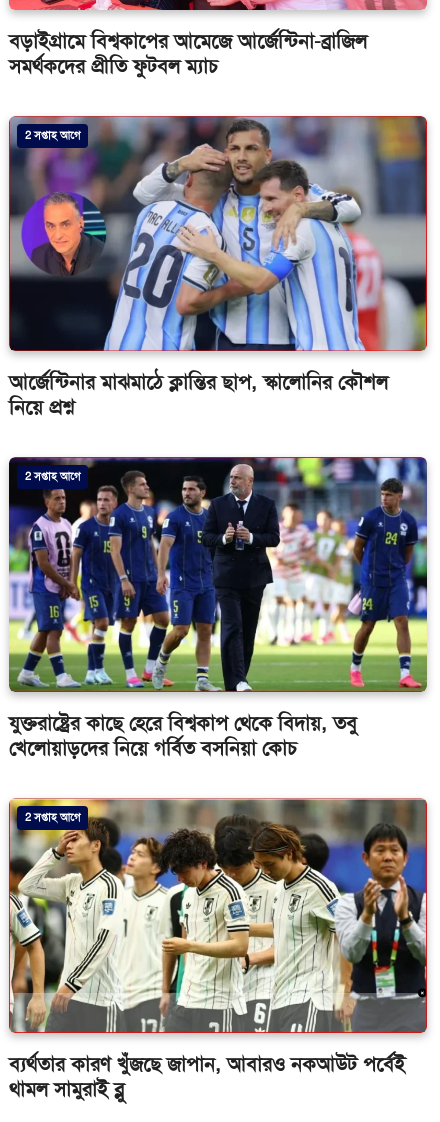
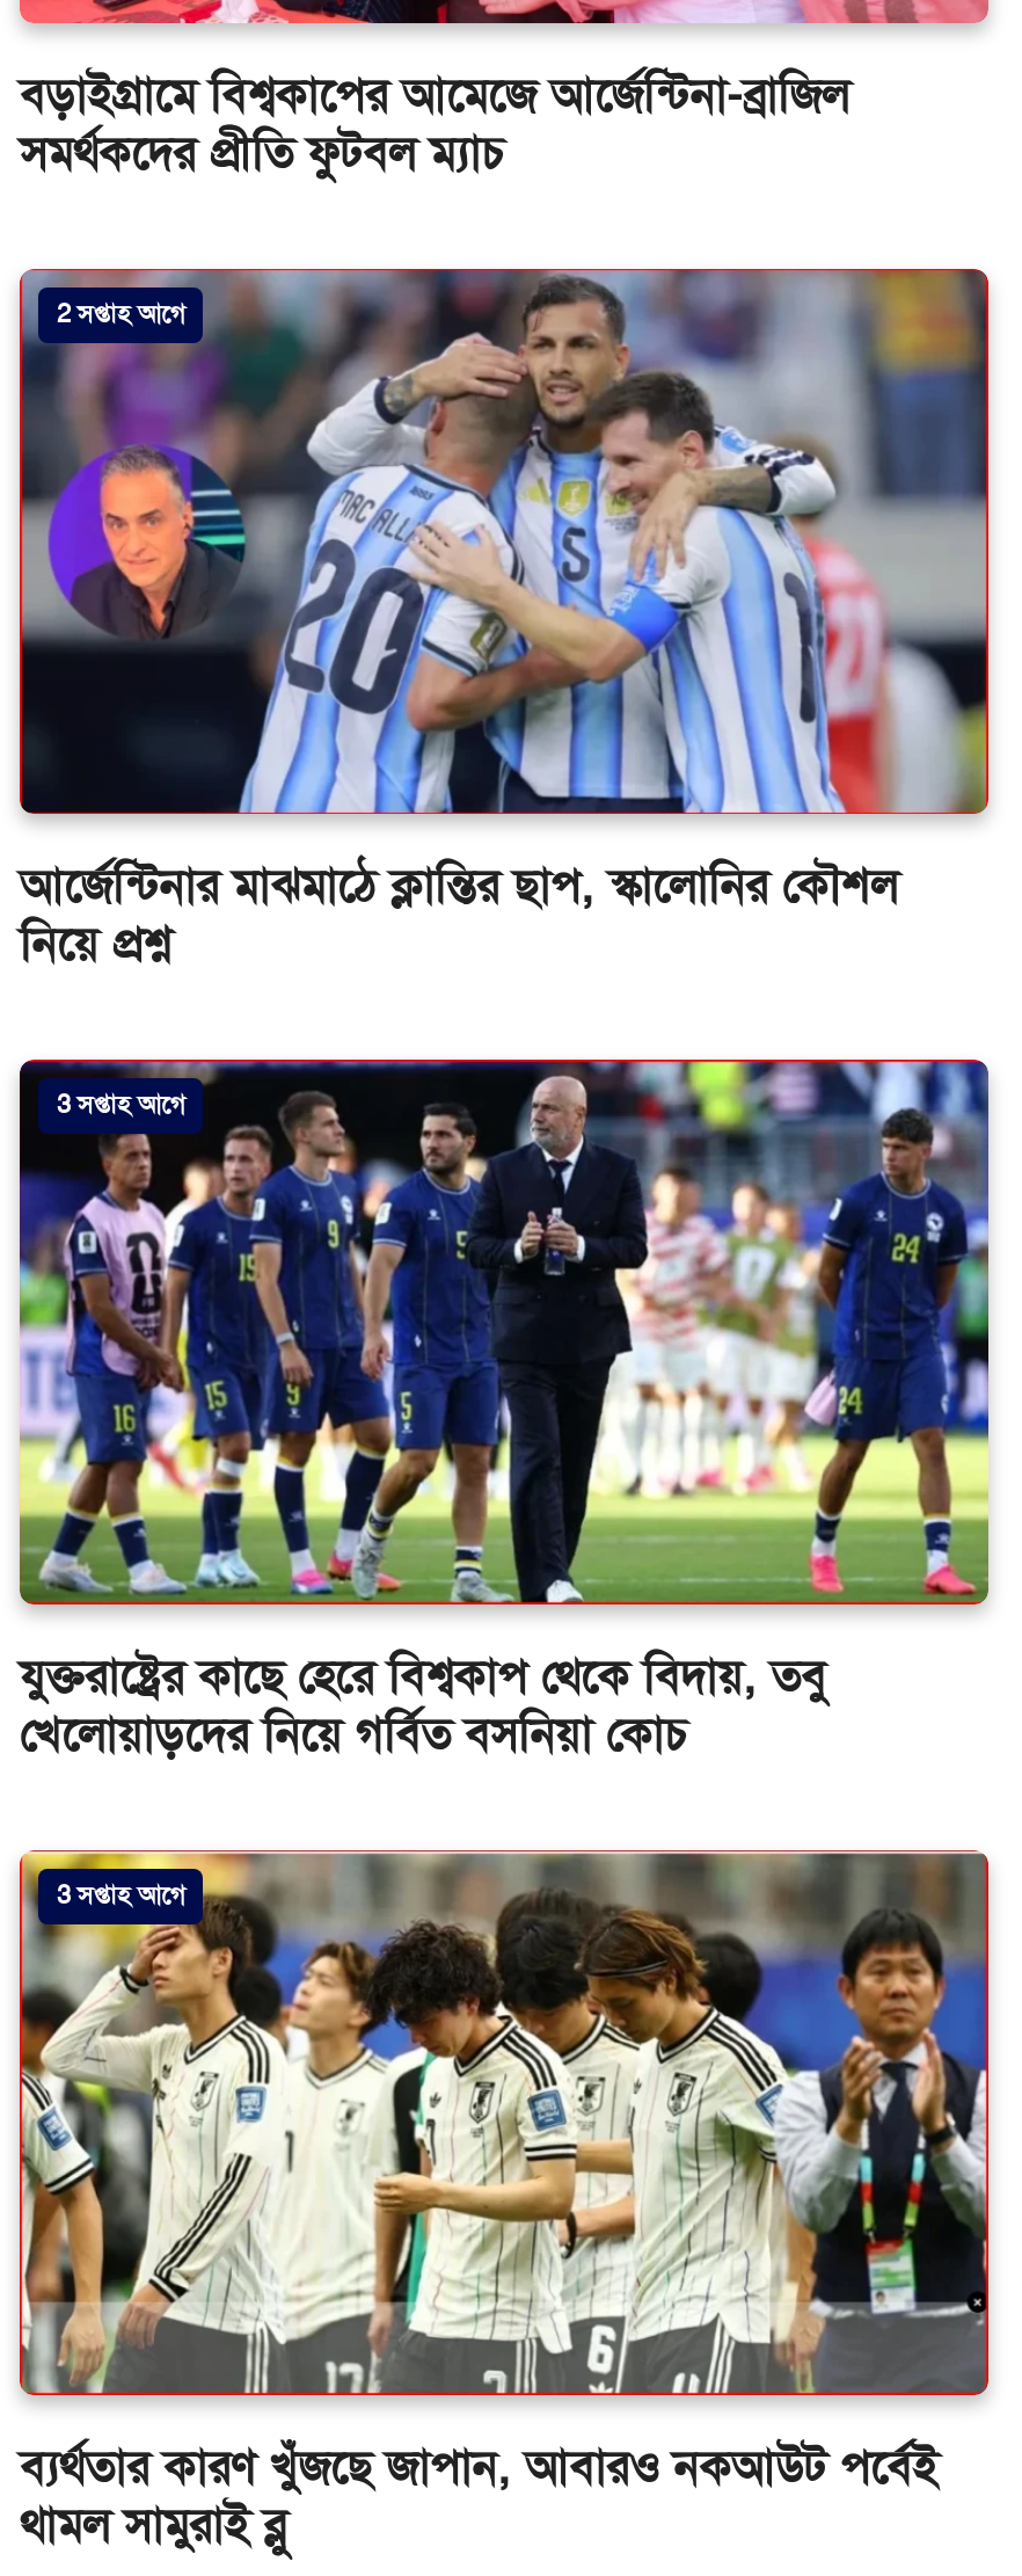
[25,470,80,483] 2 সপ্তাহ আগে -> [57,1089,184,1119] 3 সপ্তাহ আগে
[25,811,80,824] 2 সপ্তাহ আগে -> [57,1880,184,1910] 3 সপ্তাহ আগে

